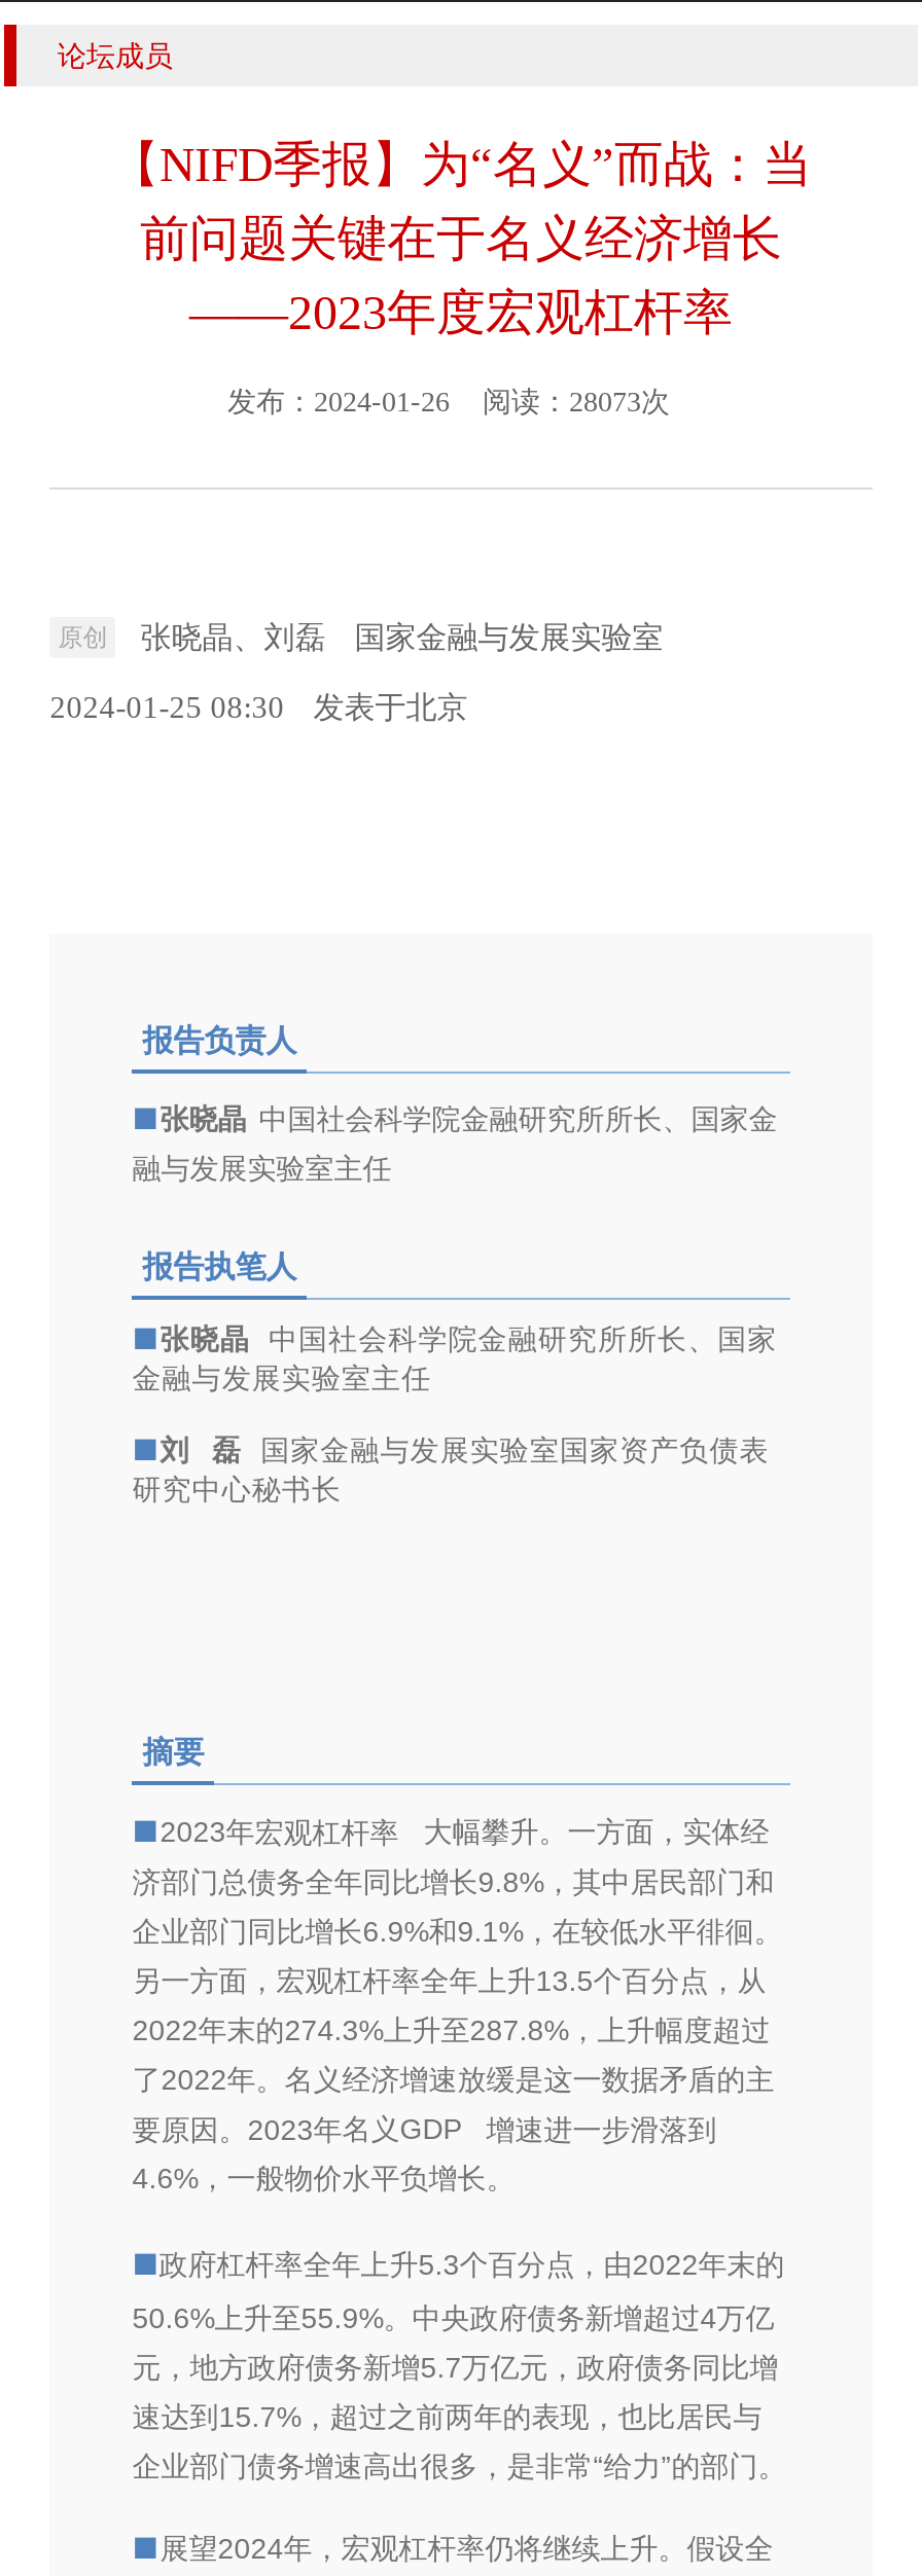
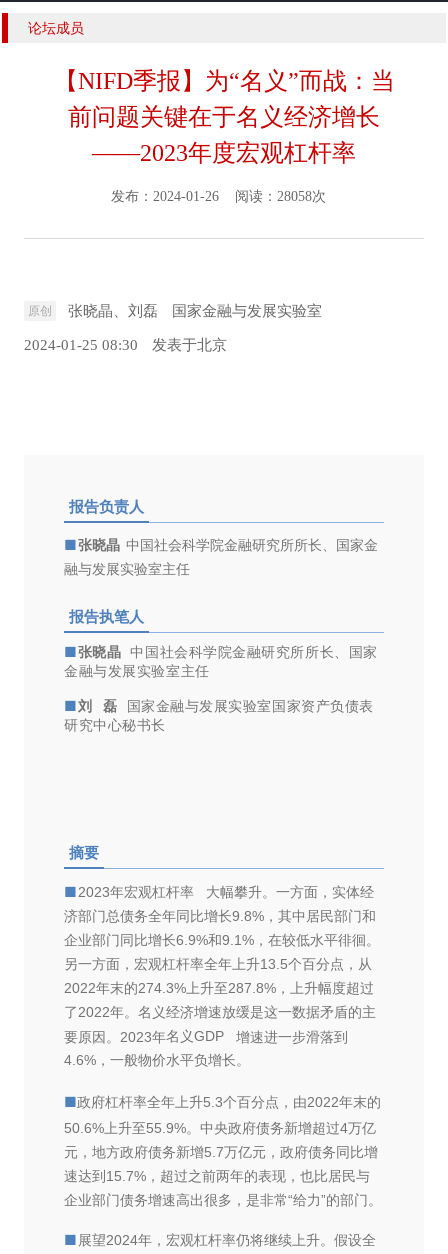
[227,387,695,418] 发布：2024-01-26 阅读：28073次 -> [110,189,337,204] 发布：2024-01-26 阅读：28058次

